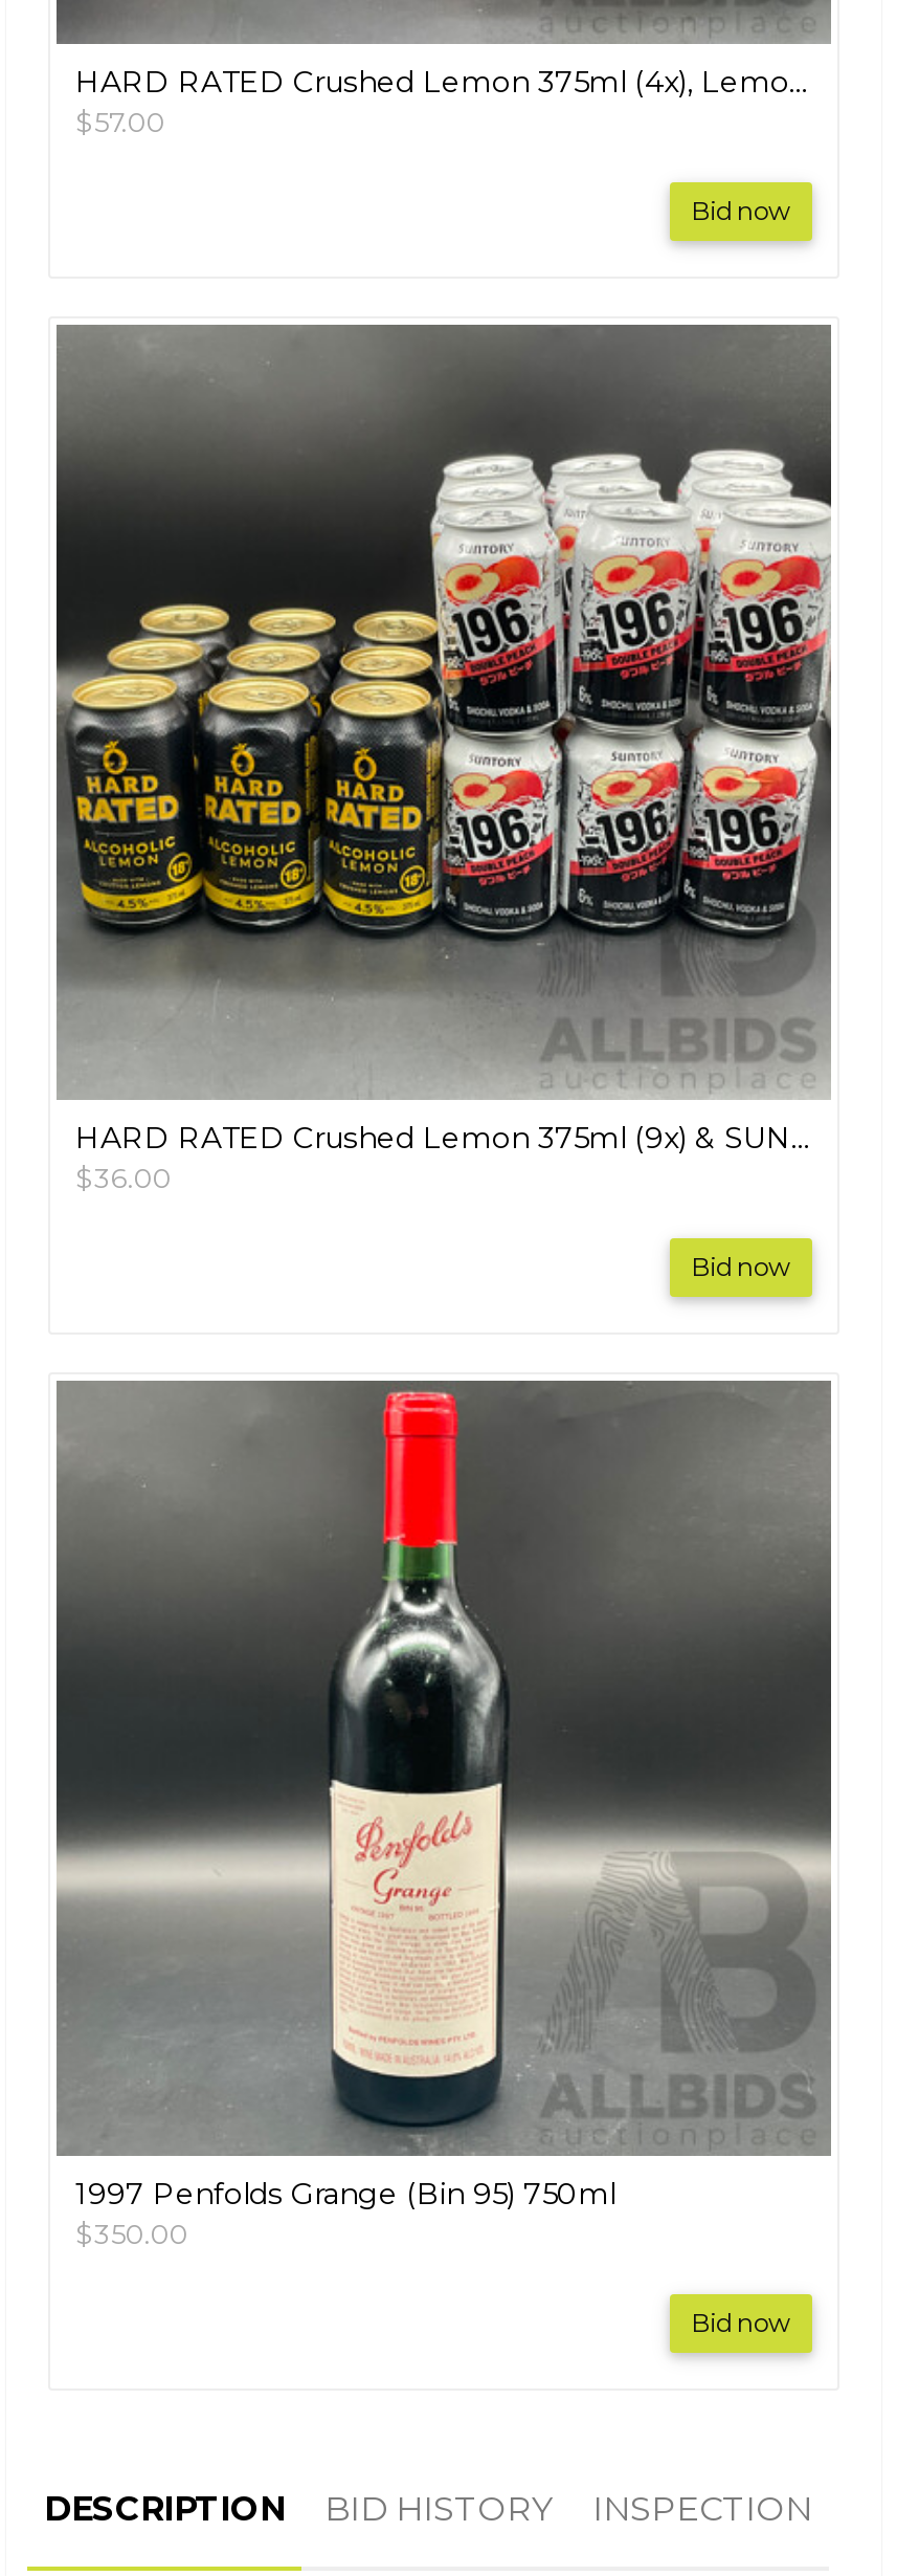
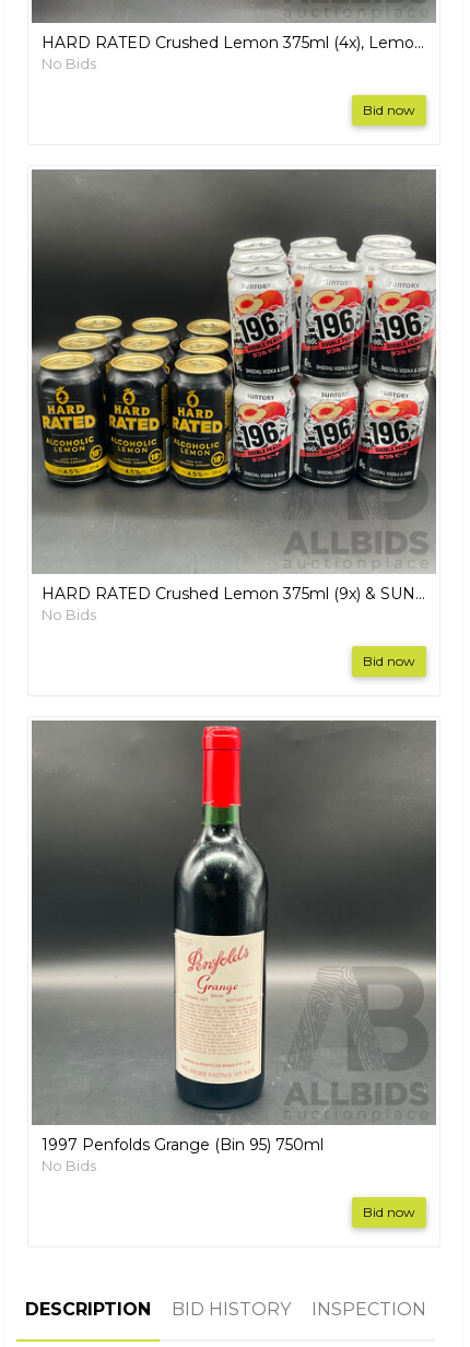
[75,105,165,138] $57.00 -> [42,55,96,72] No Bids
[75,1161,172,1194] $36.00 -> [42,606,96,623] No Bids
[75,2216,188,2250] $350.00 -> [42,1157,96,1174] No Bids

